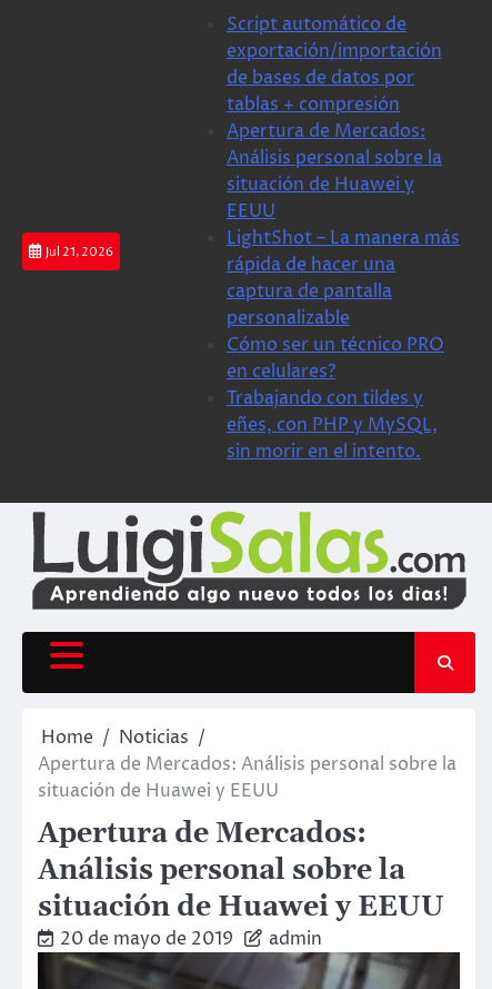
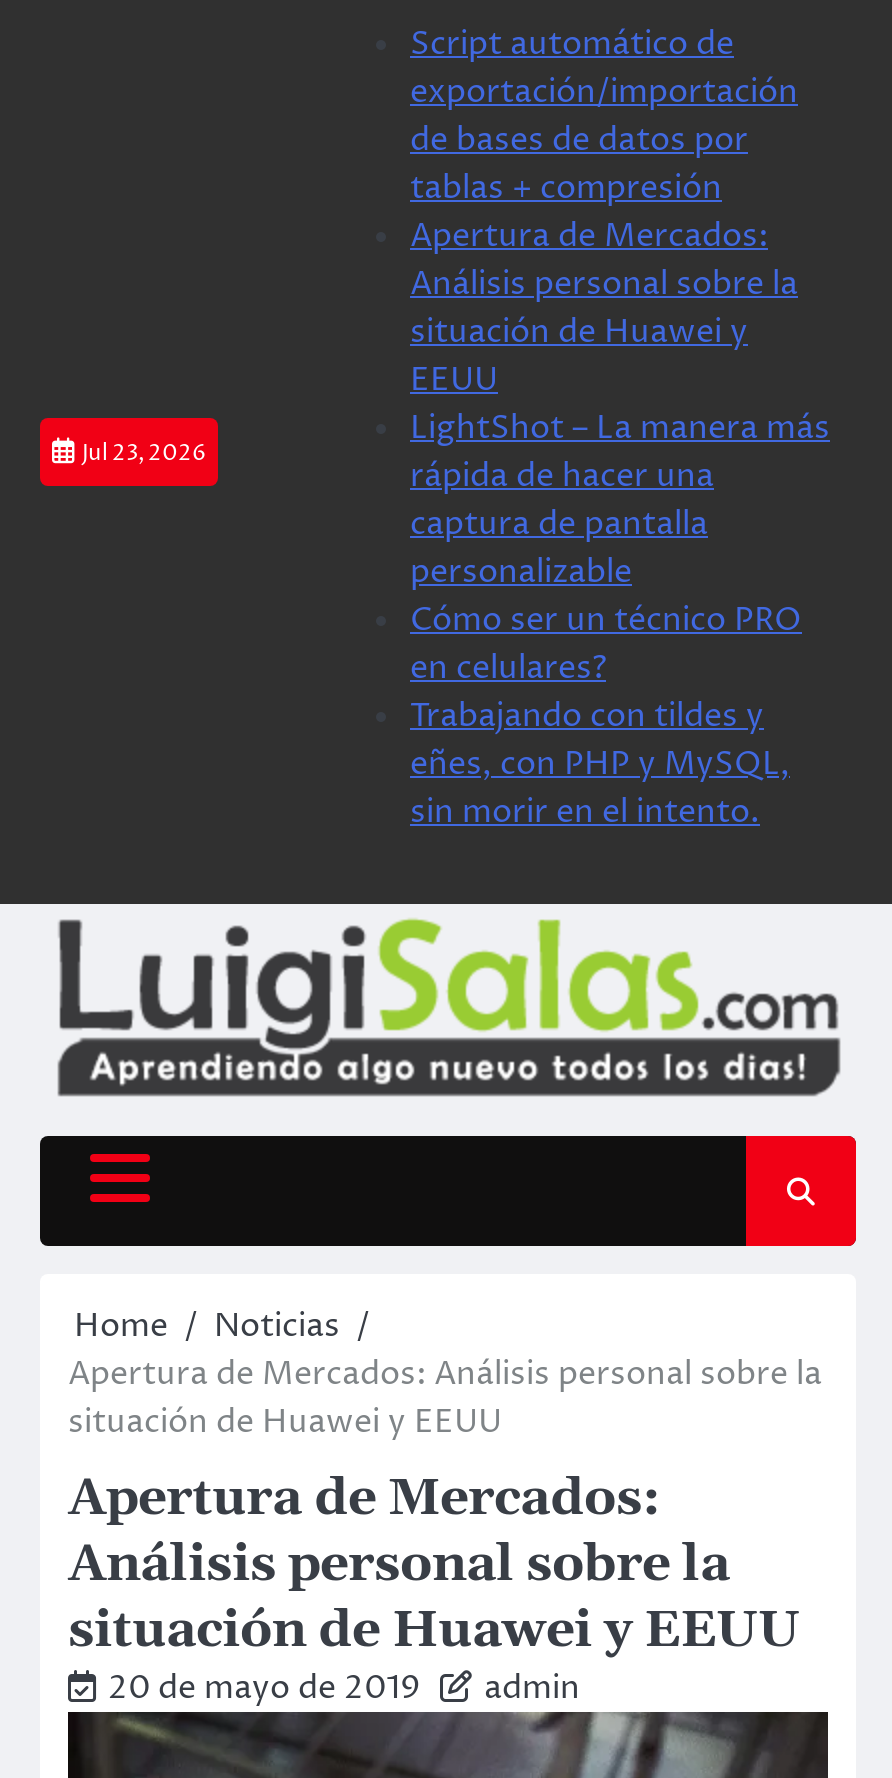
[46,244,113,260] Jul 21, 2026 -> [82,438,206,468] Jul 23, 2026

